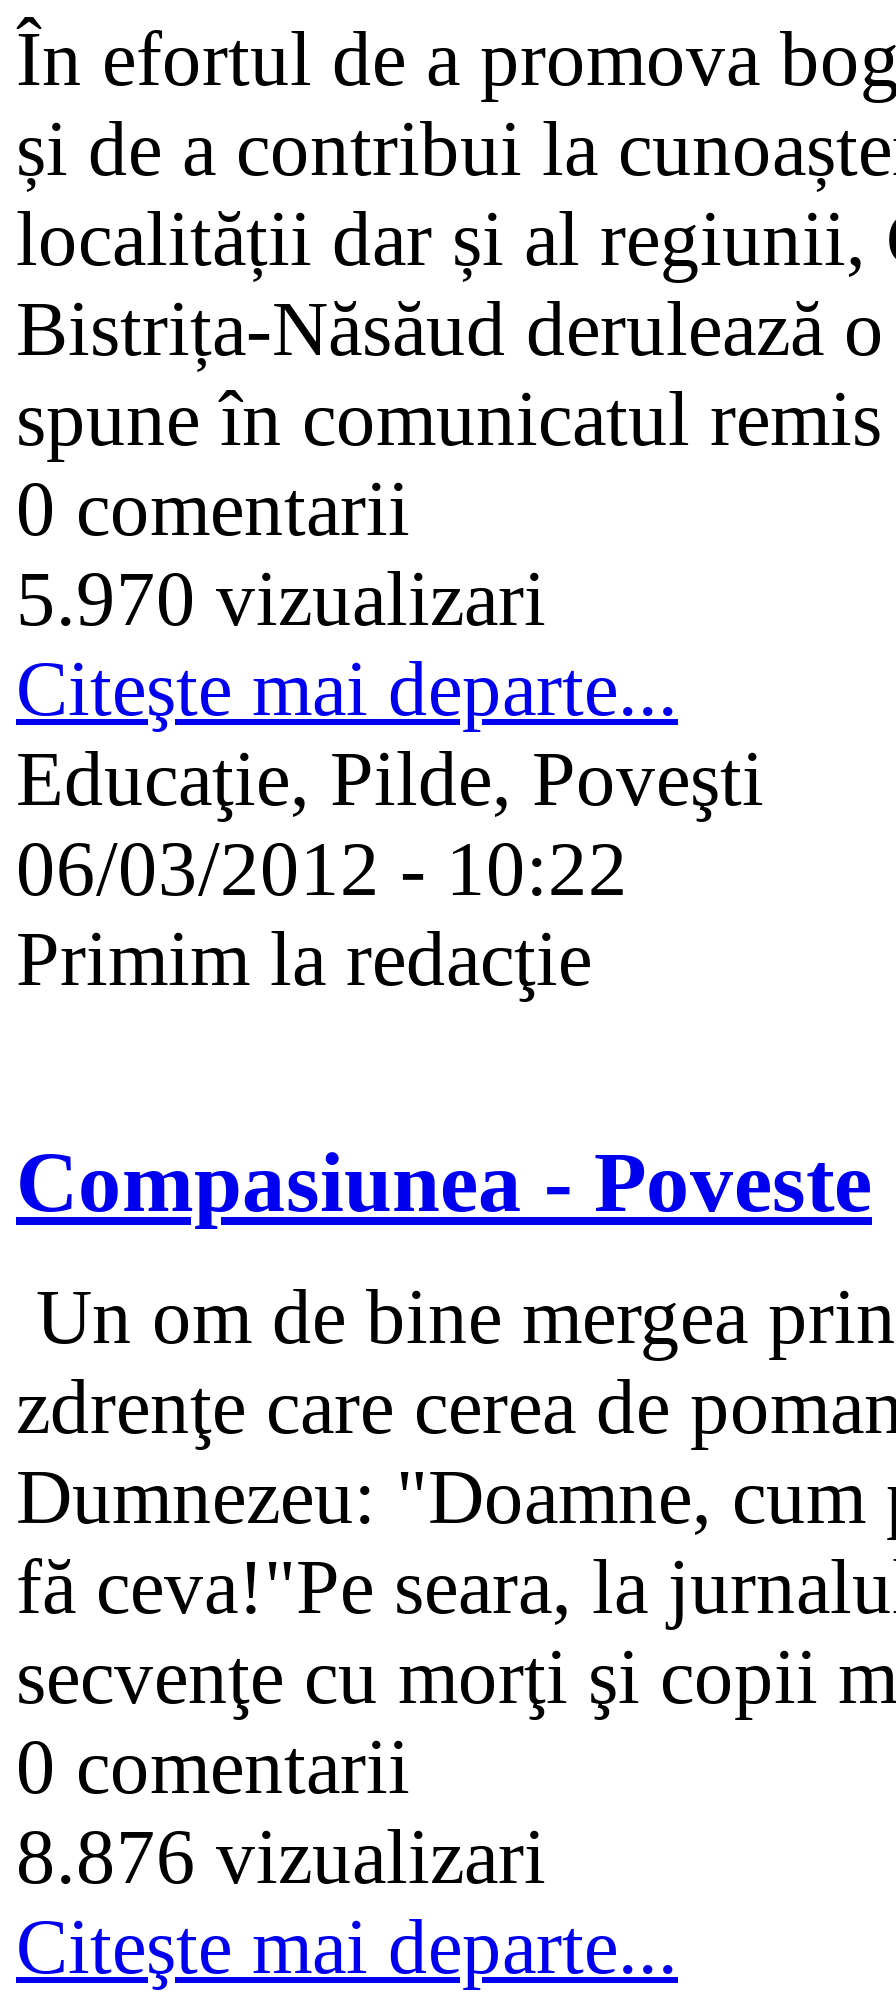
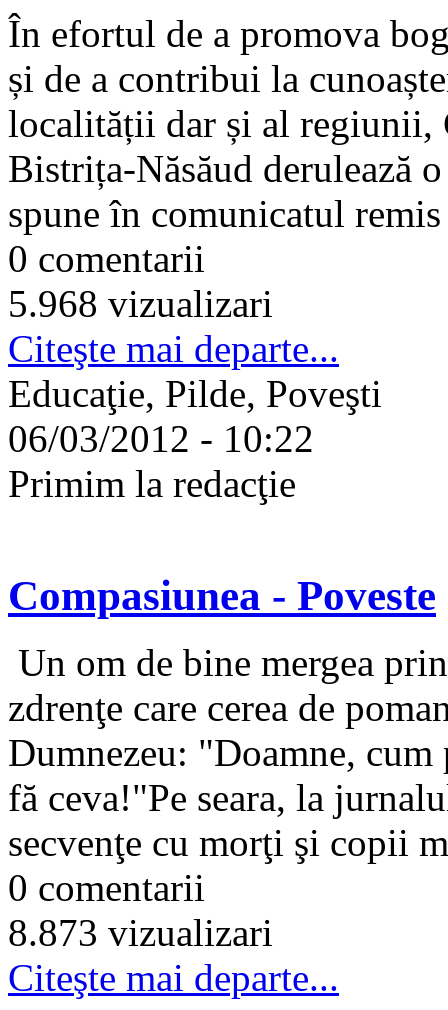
[16,555,546,641] 5.970 vizualizari -> [8,282,273,325] 5.968 vizualizari
[16,1813,546,1899] 8.876 vizualizari -> [8,911,273,954] 8.873 vizualizari

